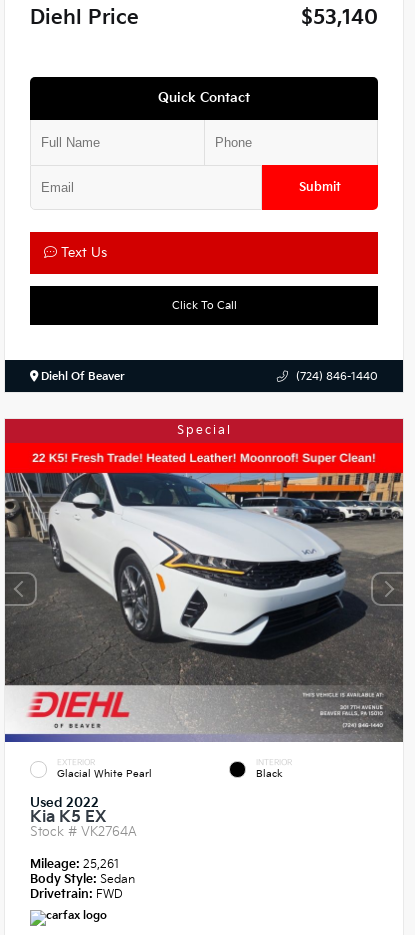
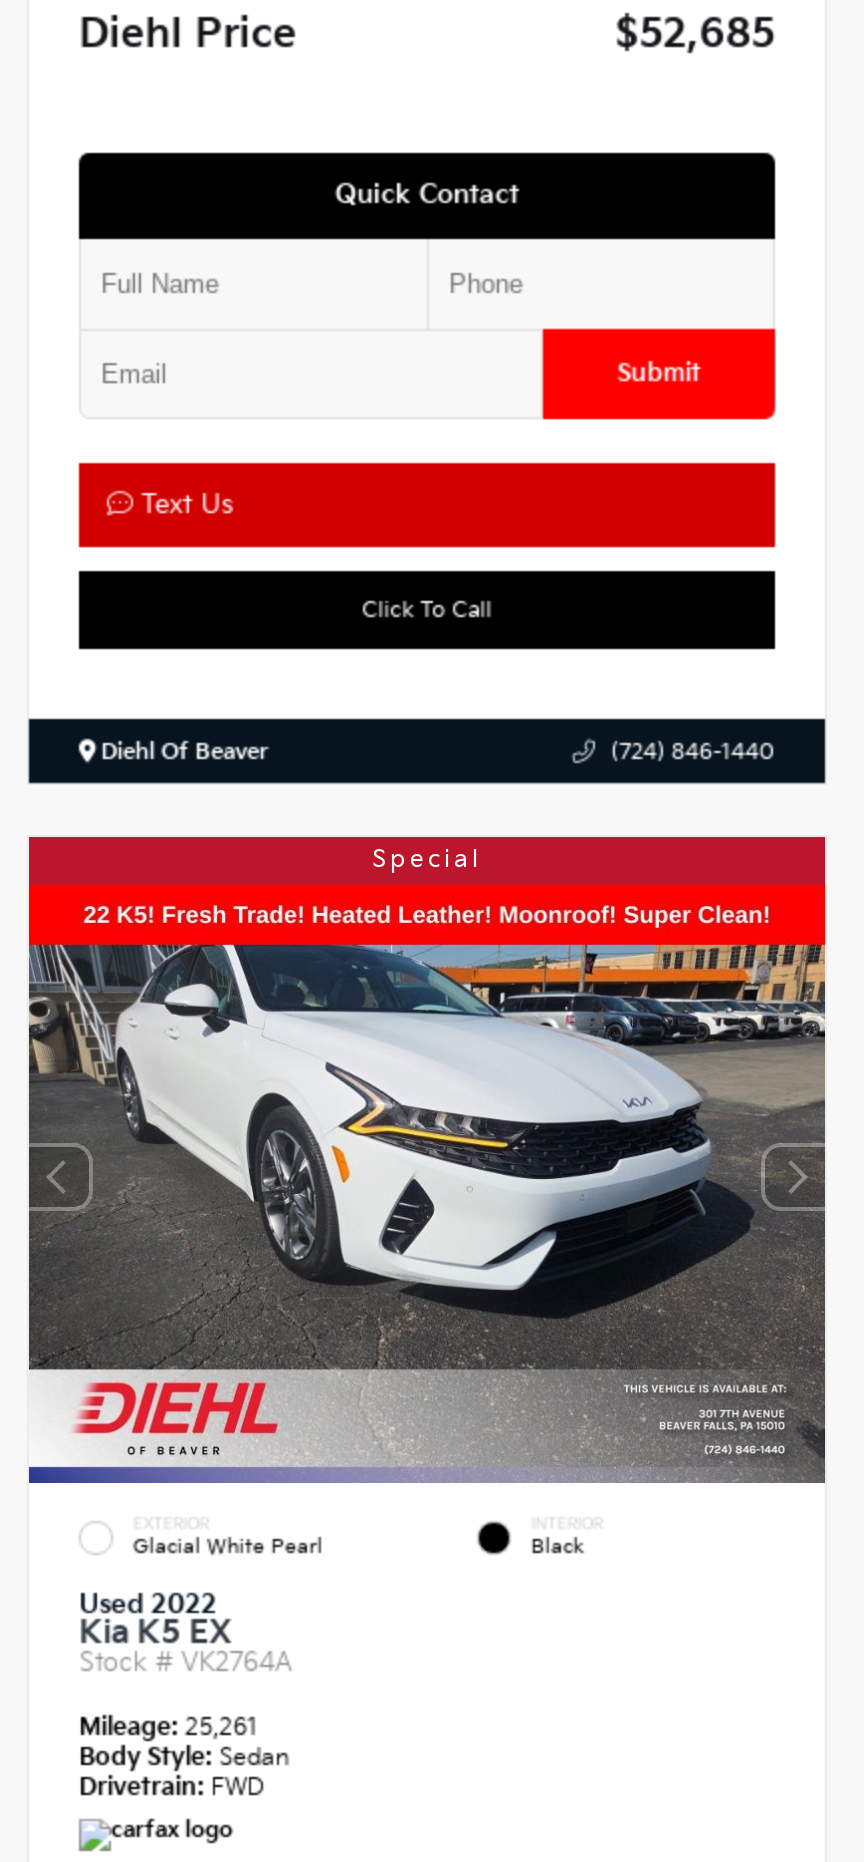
[301,6,378,30] $53,140 -> [615,11,775,59] $52,685

